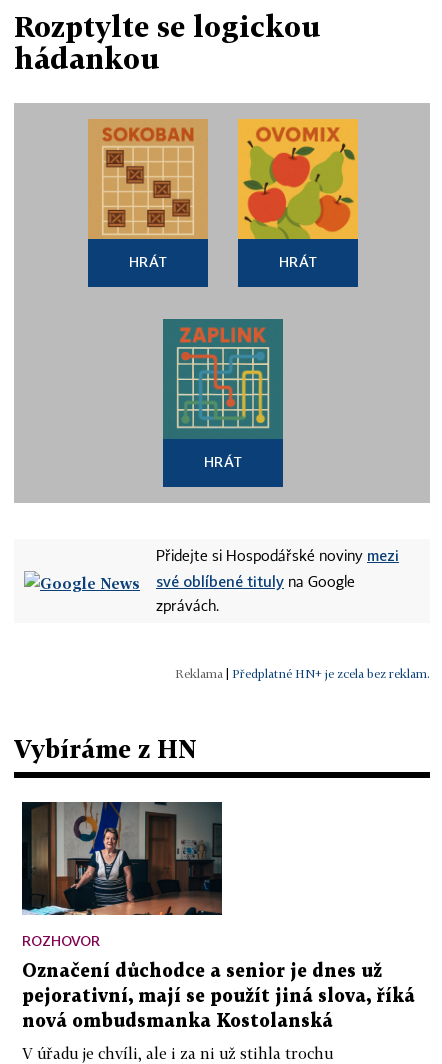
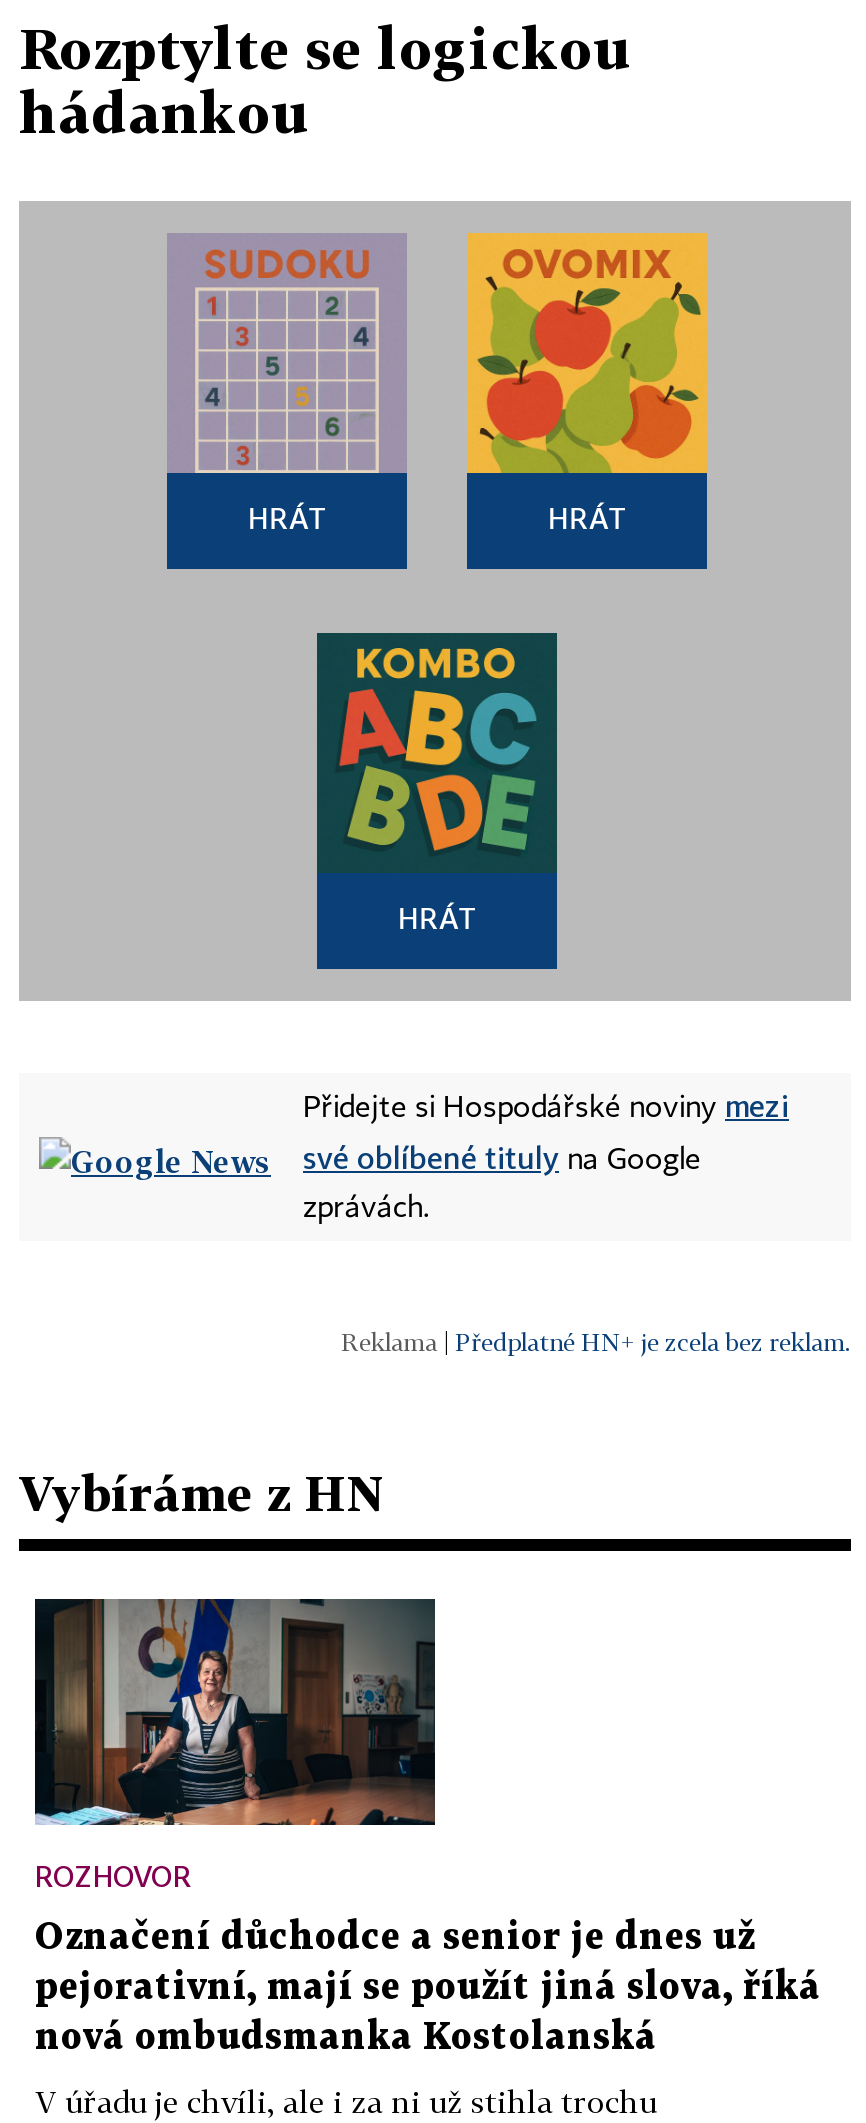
[88,119,208,239] [image] -> [169,235,405,473] [image]
[163,319,283,439] [image] -> [319,635,555,873] [image]

